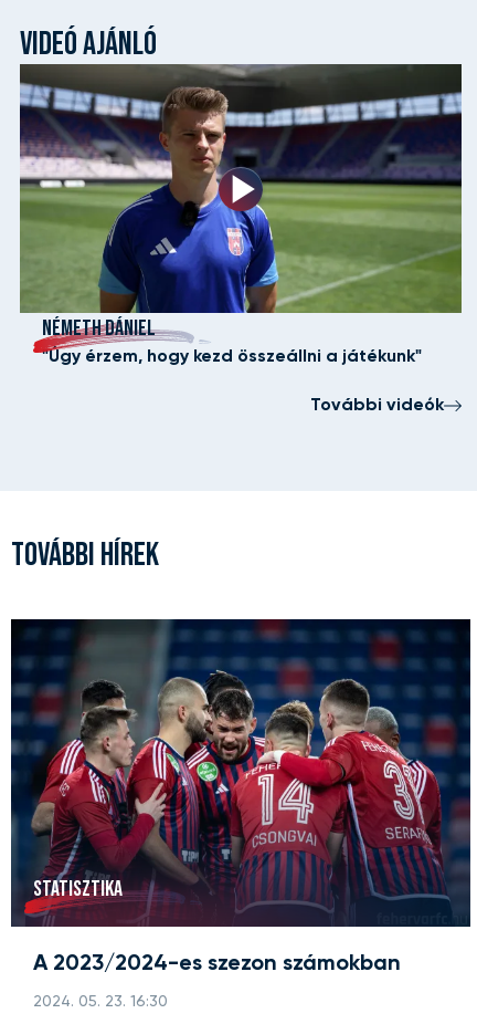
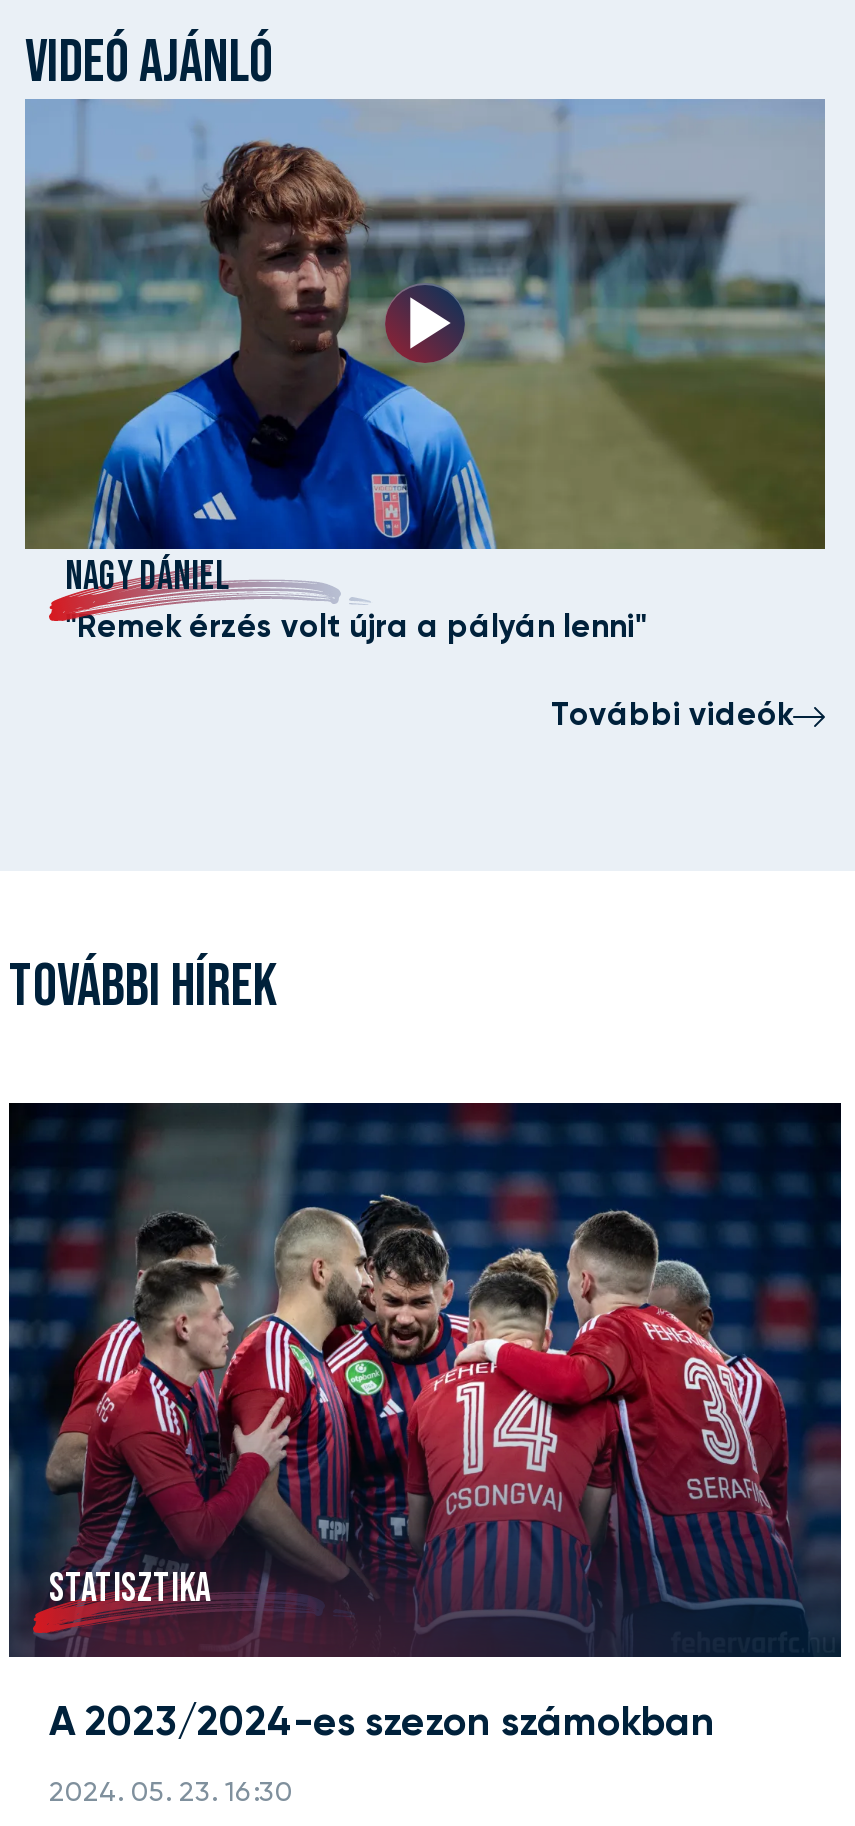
[20,63,462,367] [image] | NÉMETH DÁNIEL | "Úgy érzem, hogy kezd összeállni a játékunk" -> [23,97,825,644] [image] | NAGY DÁNIEL | "Remek érzés volt újra a pályán lenni"

